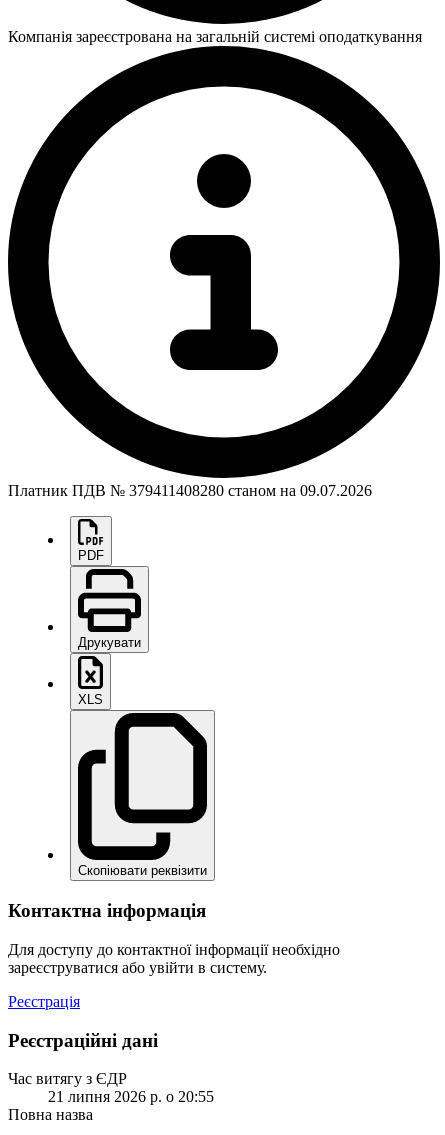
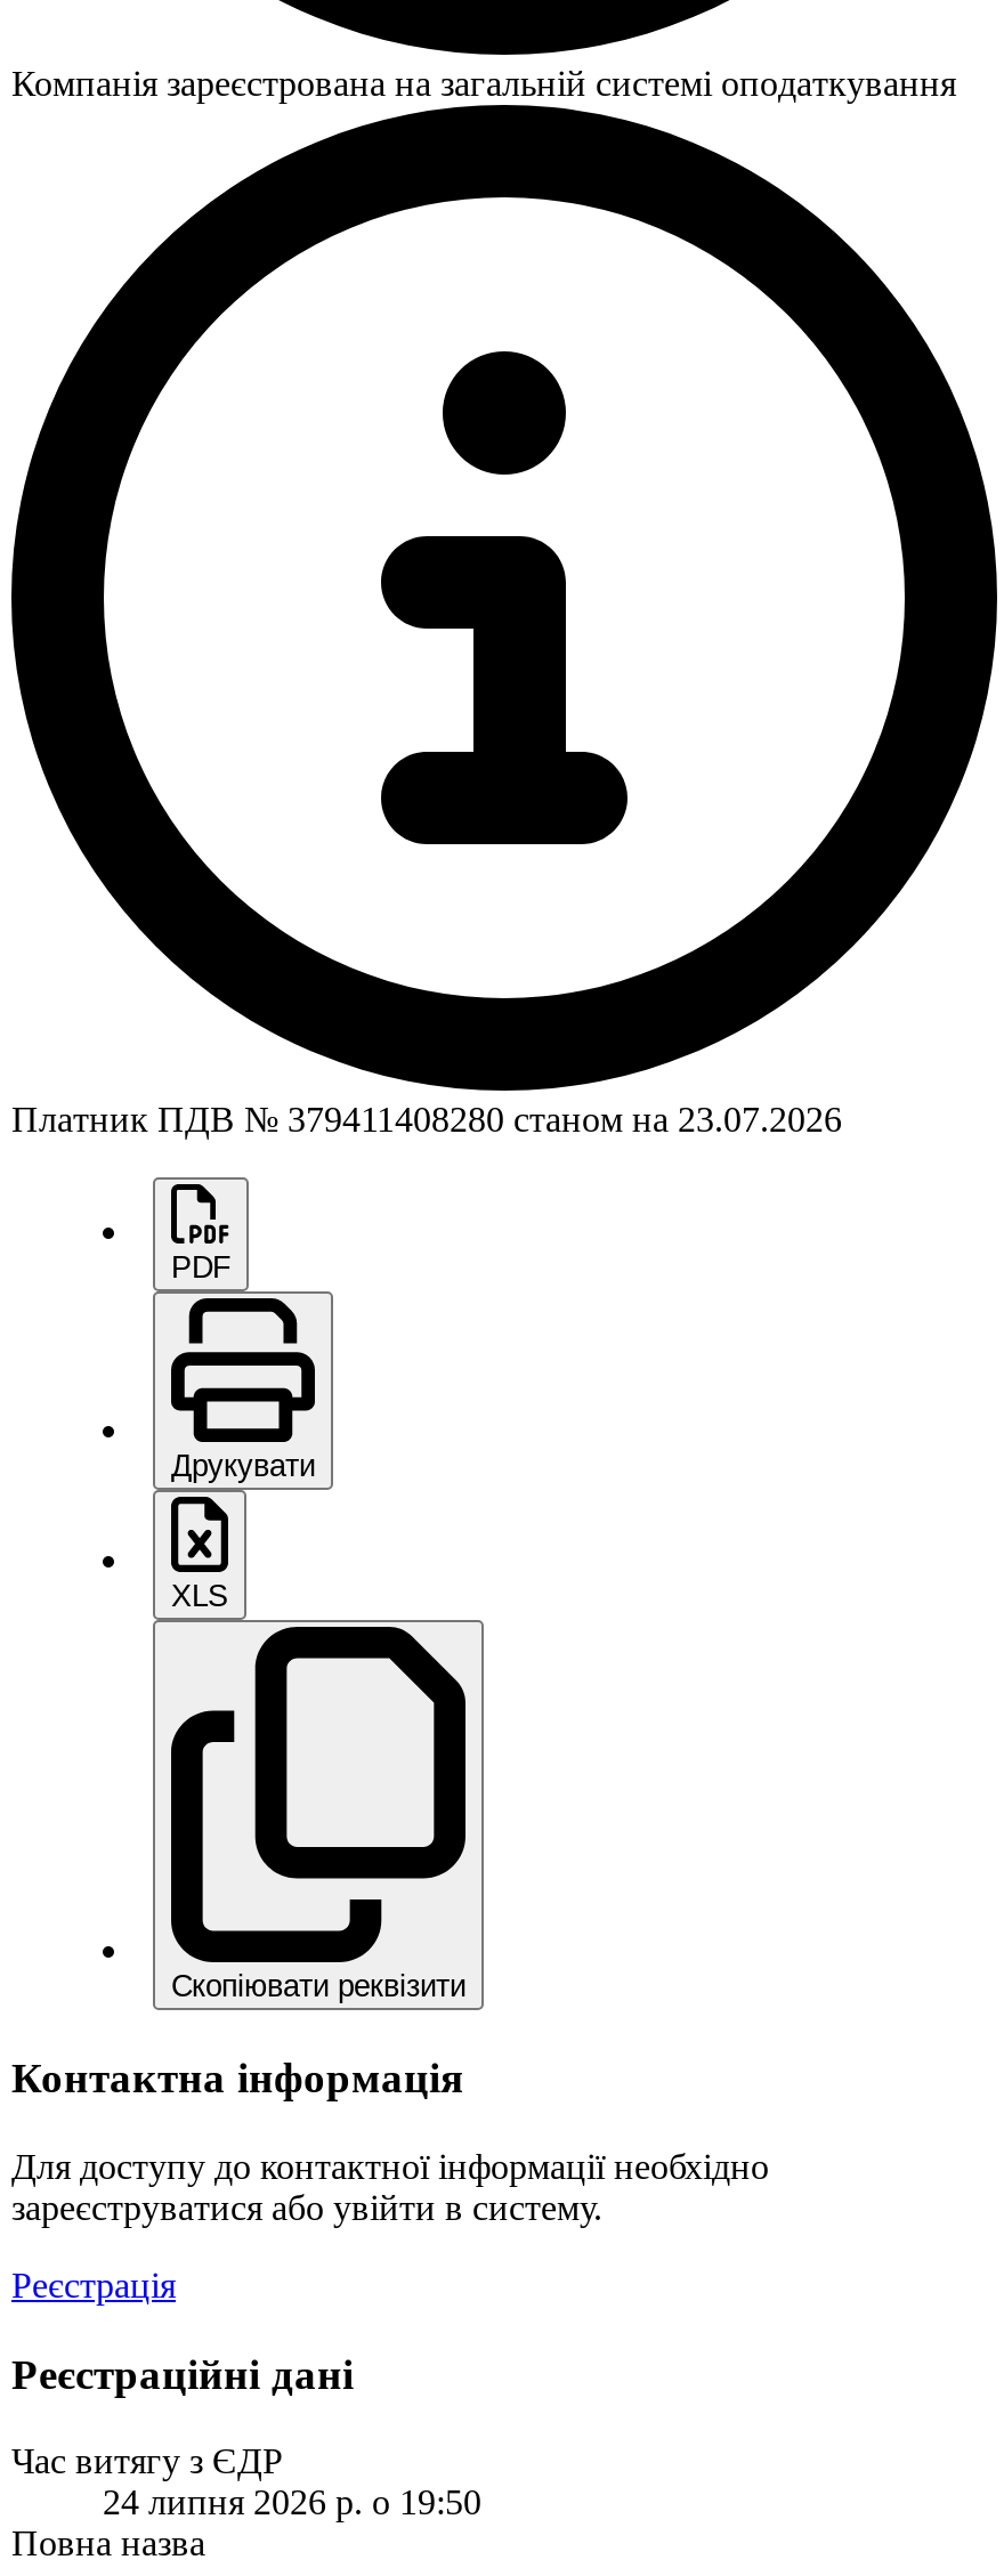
[8,482,372,499] Платник ПДВ № 379411408280 станом на 09.07.2026 -> [11,1099,842,1138] Платник ПДВ № 379411408280 станом на 23.07.2026
[48,1088,214,1105] 21 липня 2026 р. о 20:55 -> [103,2483,481,2522] 24 липня 2026 р. о 19:50

